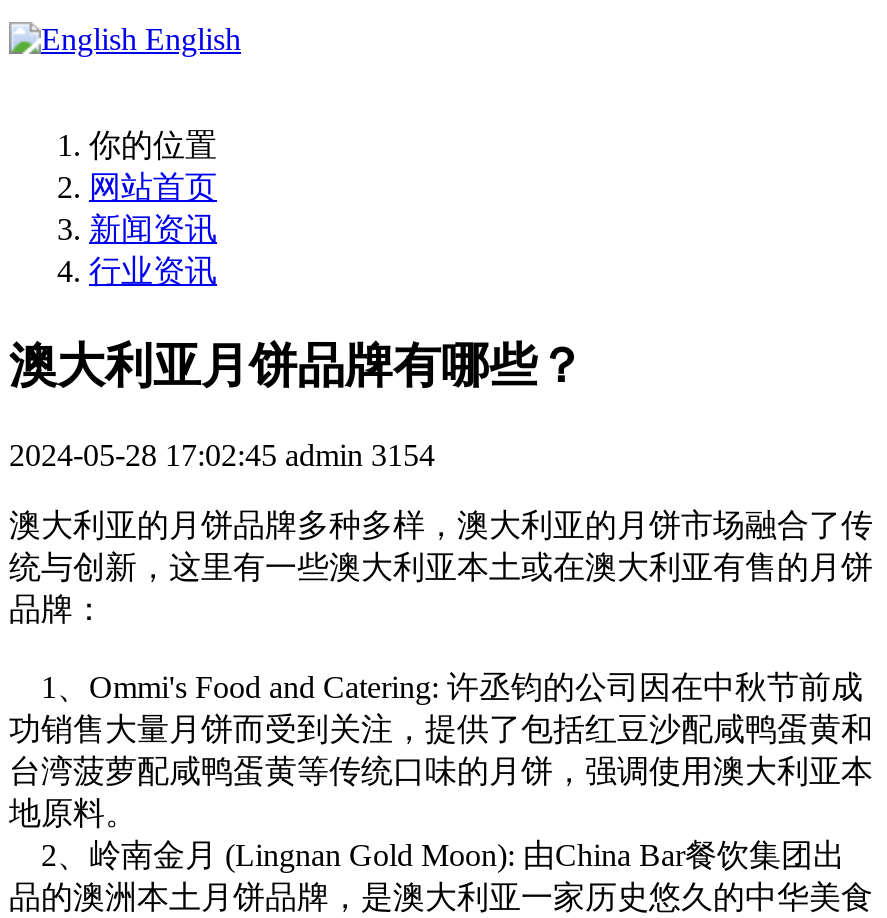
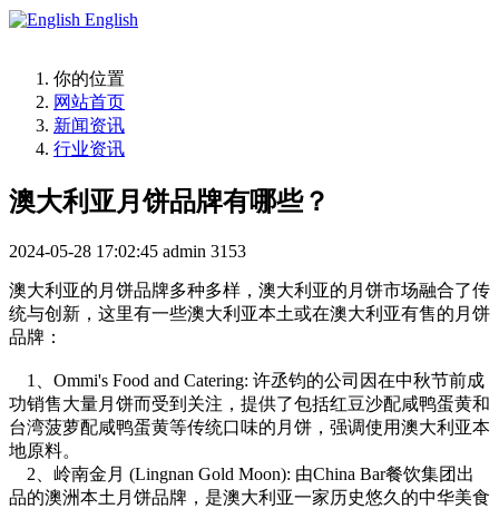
[9,438,435,472] 2024-05-28 17:02:45 admin 3154 -> [9,241,246,260] 2024-05-28 17:02:45 admin 3153

